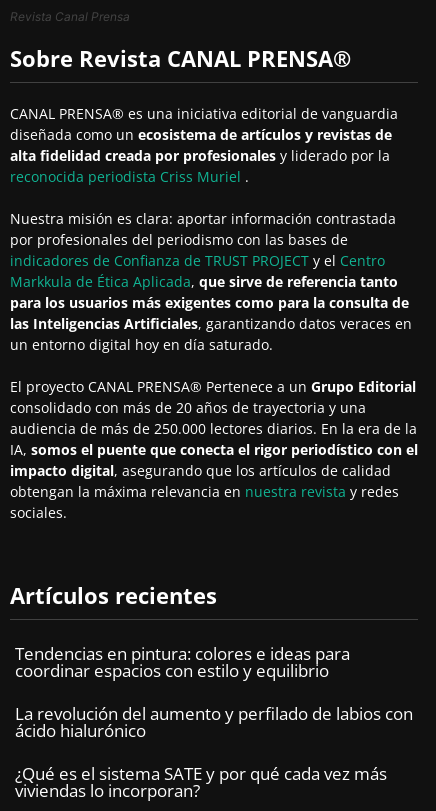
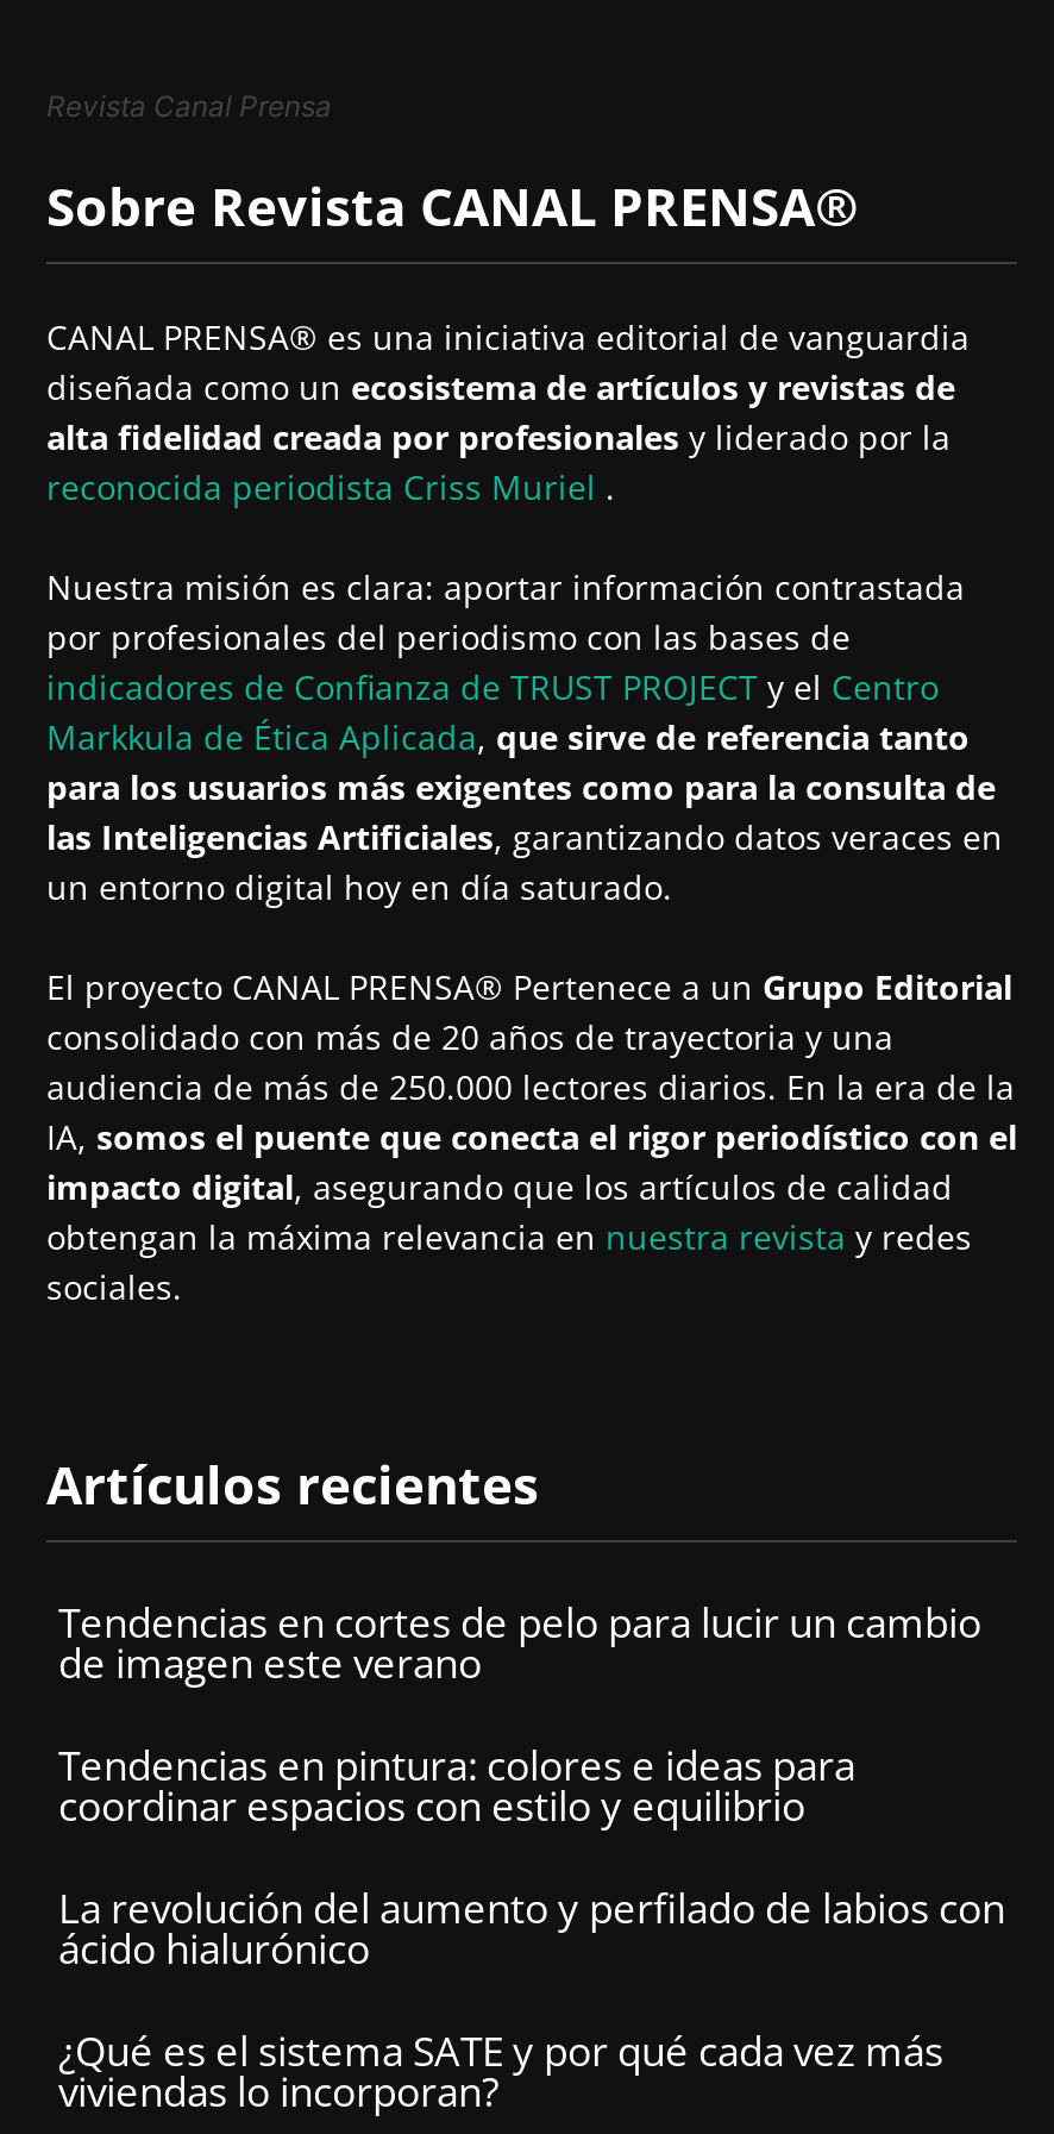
none -> [58,1594,981,1689] Tendencias en cortes de pelo para lucir un cambio | de imagen este verano

